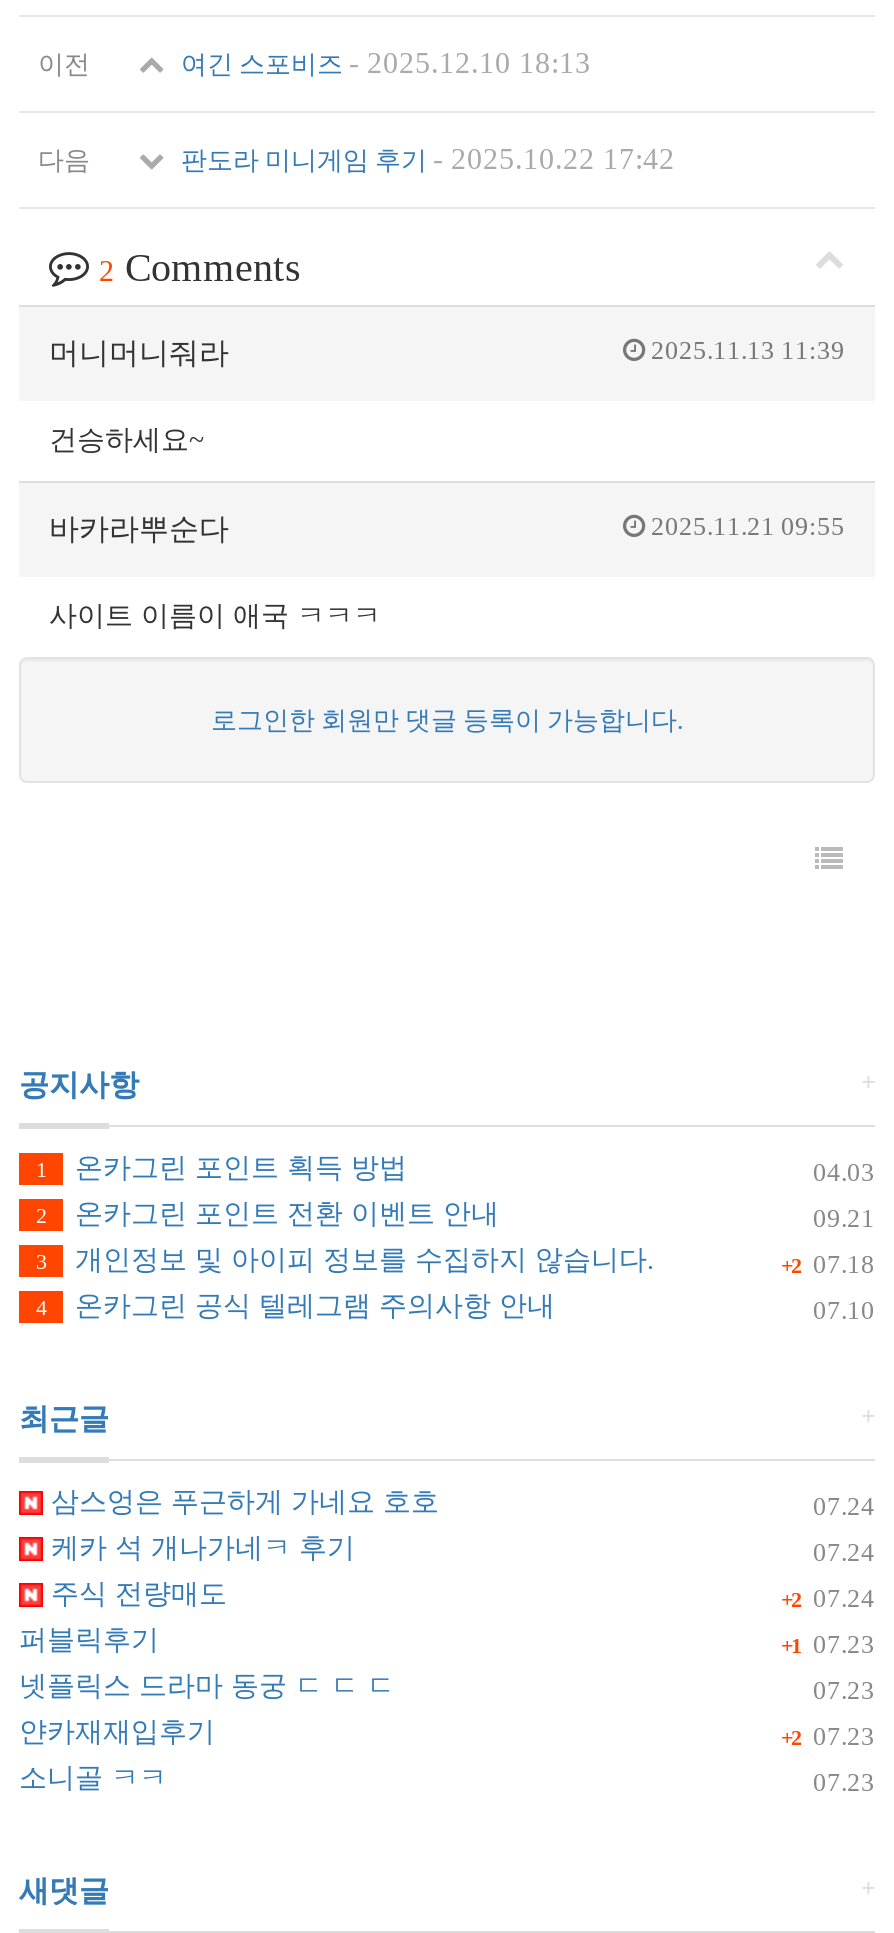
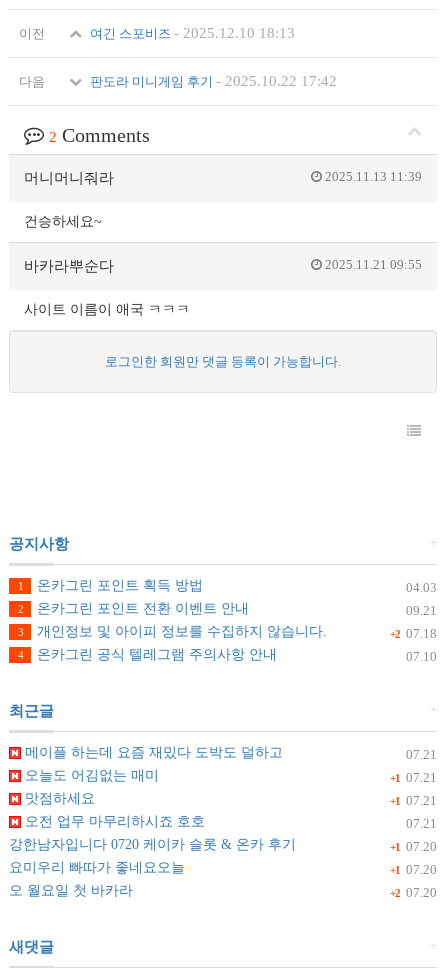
[43,1487,875,1521] 07.24 | 삼스엉은 푸근하게 가네요 호호 -> [21,745,437,762] 07.21 | 메이플 하는데 요즘 재밌다 도박도 덜하고
[43,1533,875,1567] 07.24 | 케카 석 개나가네ㅋ 후기 -> [21,768,437,785] +1 07.21 | 오늘도 어김없는 매미
[43,1579,875,1613] +2 07.24 | 주식 전량매도 -> [21,791,437,808] +1 07.21 | 맛점하세요
[19,1625,875,1659] +1 07.23 | 퍼블릭후기 -> [21,814,437,831] 07.21 | 오전 업무 마무리하시죠 호호
[19,1671,875,1705] 07.23 | 넷플릭스 드라마 동궁 ㄷ ㄷ ㄷ -> [9,837,437,854] +1 07.20 | 강한남자입니다 0720 케이카 슬롯 & 온카 후기
[19,1717,875,1751] +2 07.23 | 얀카재재입후기 -> [9,860,437,877] +1 07.20 | 요미우리 빠따가 좋네요오늘
[19,1763,875,1797] 07.23 | 소니골 ㅋㅋ -> [9,883,437,900] +2 07.20 | 오 월요일 첫 바카라

